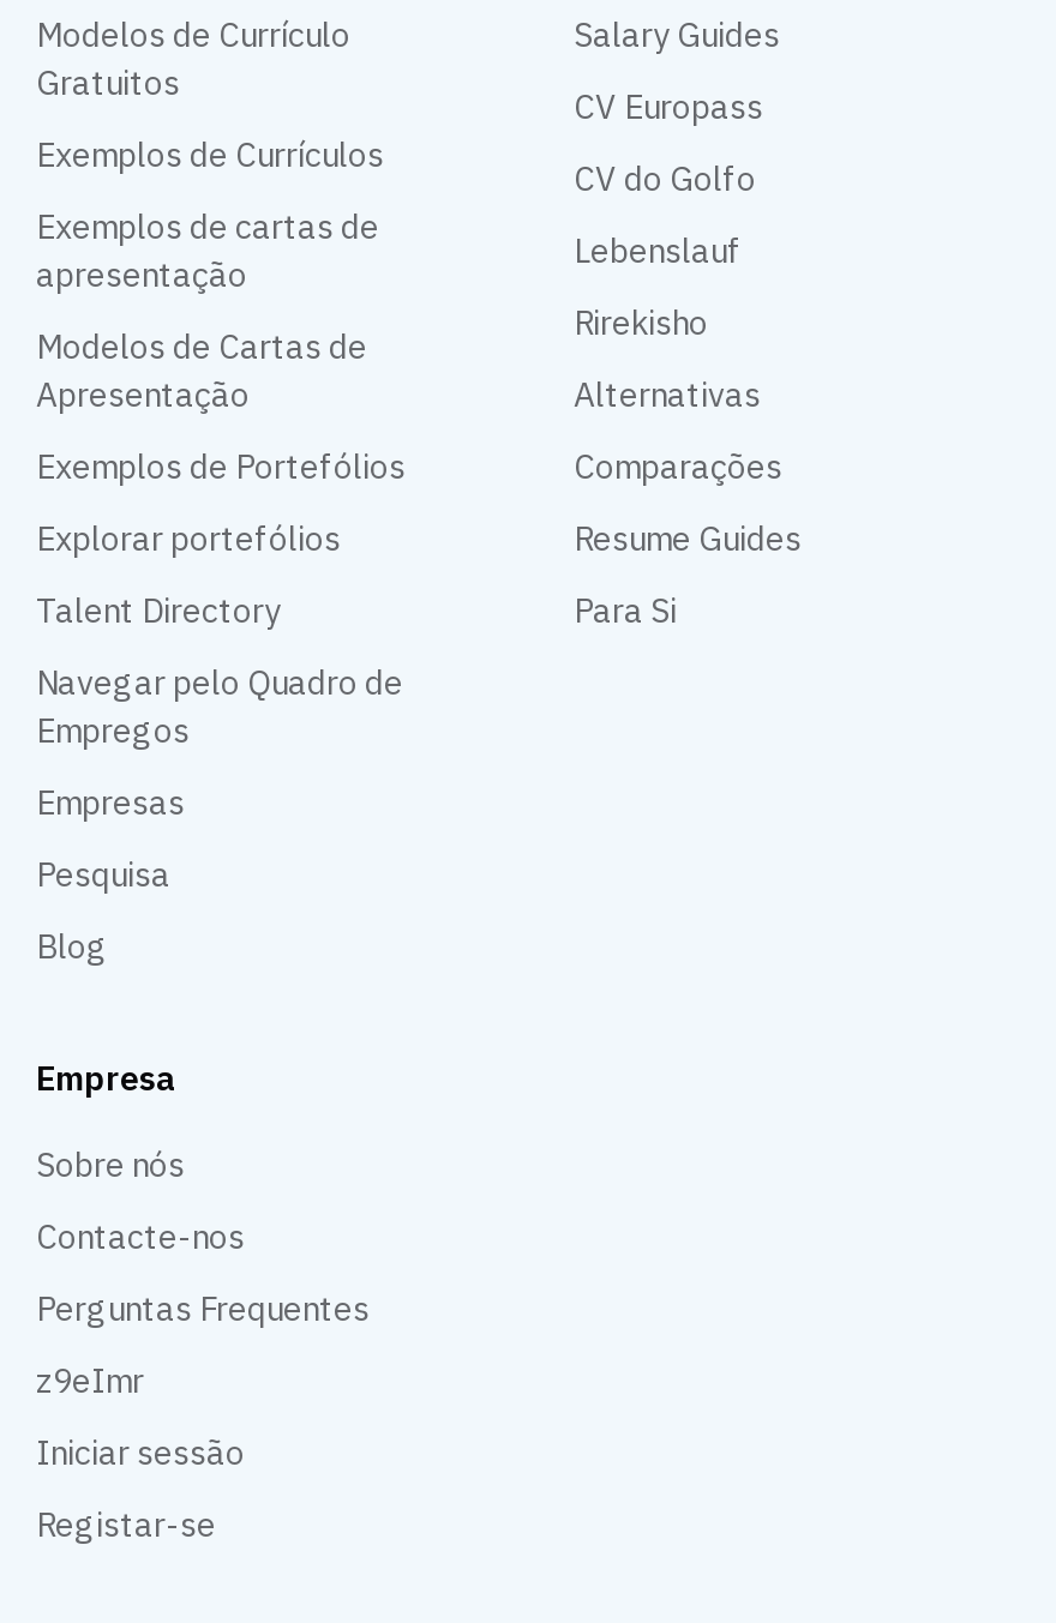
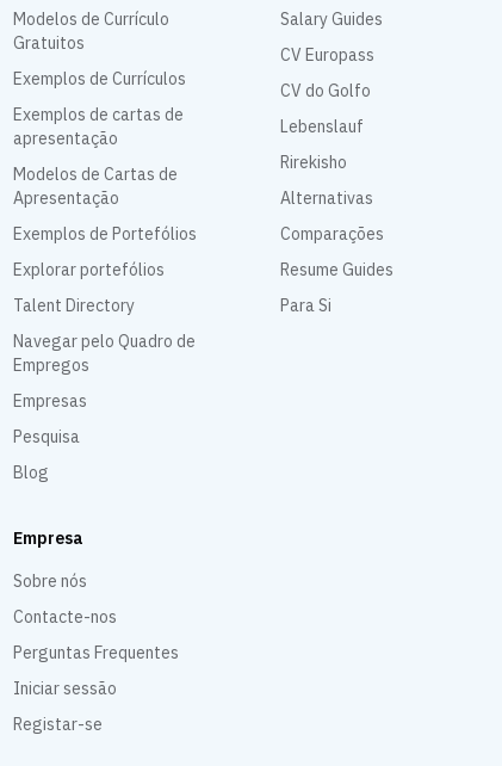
[36,1359,144,1402] z9eImr -> none

